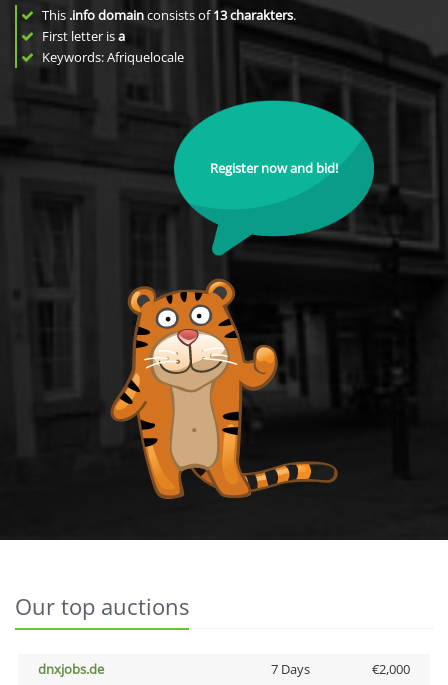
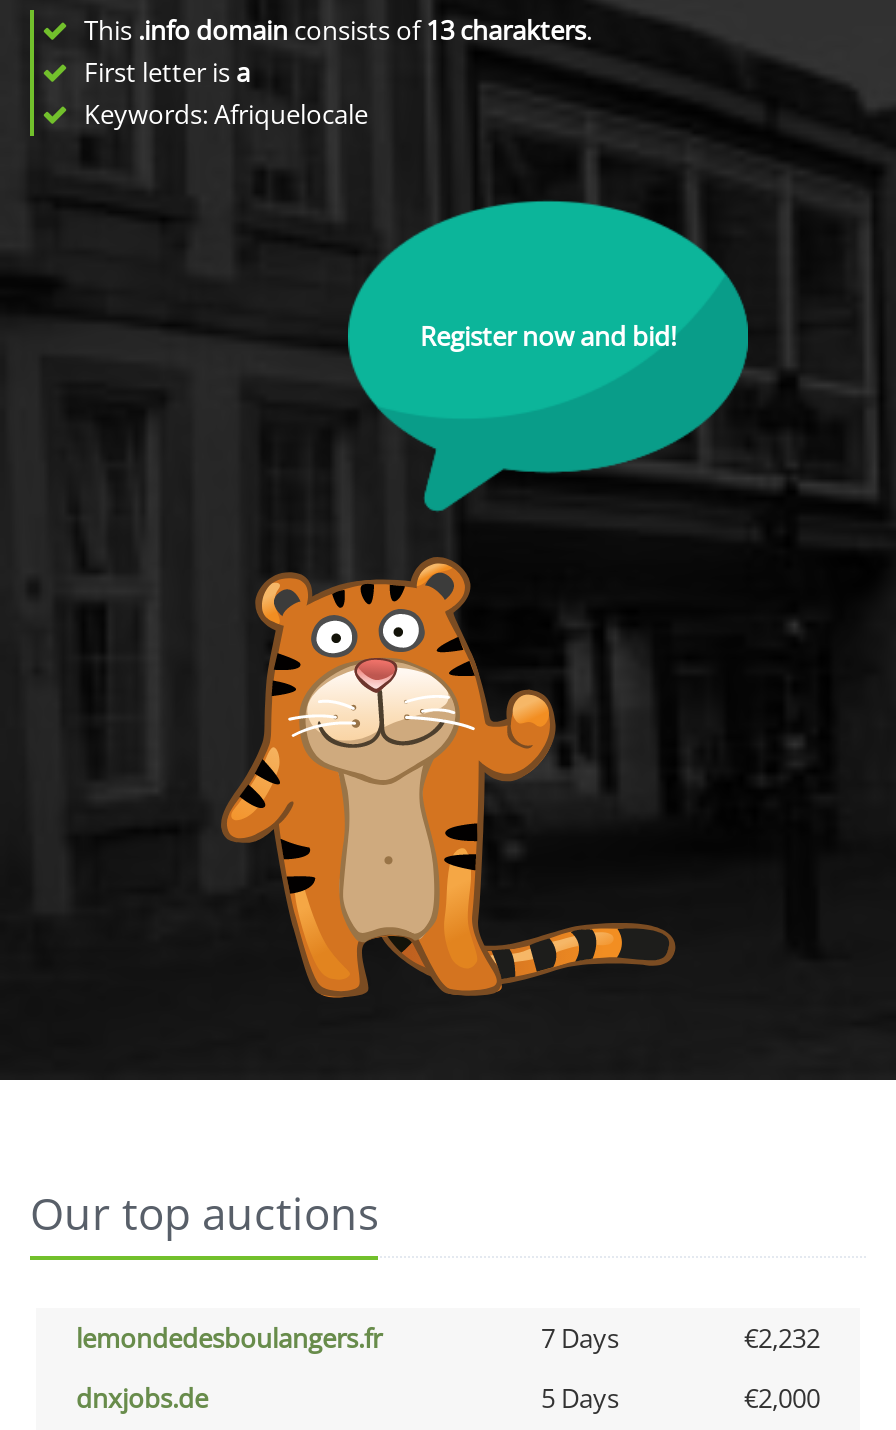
none -> [76,1320,820,1356] lemondedesboulangers.fr | 7 Days | €2,232
[270,660,309,678] 7 Days -> [541,1380,619,1416] 5 Days

